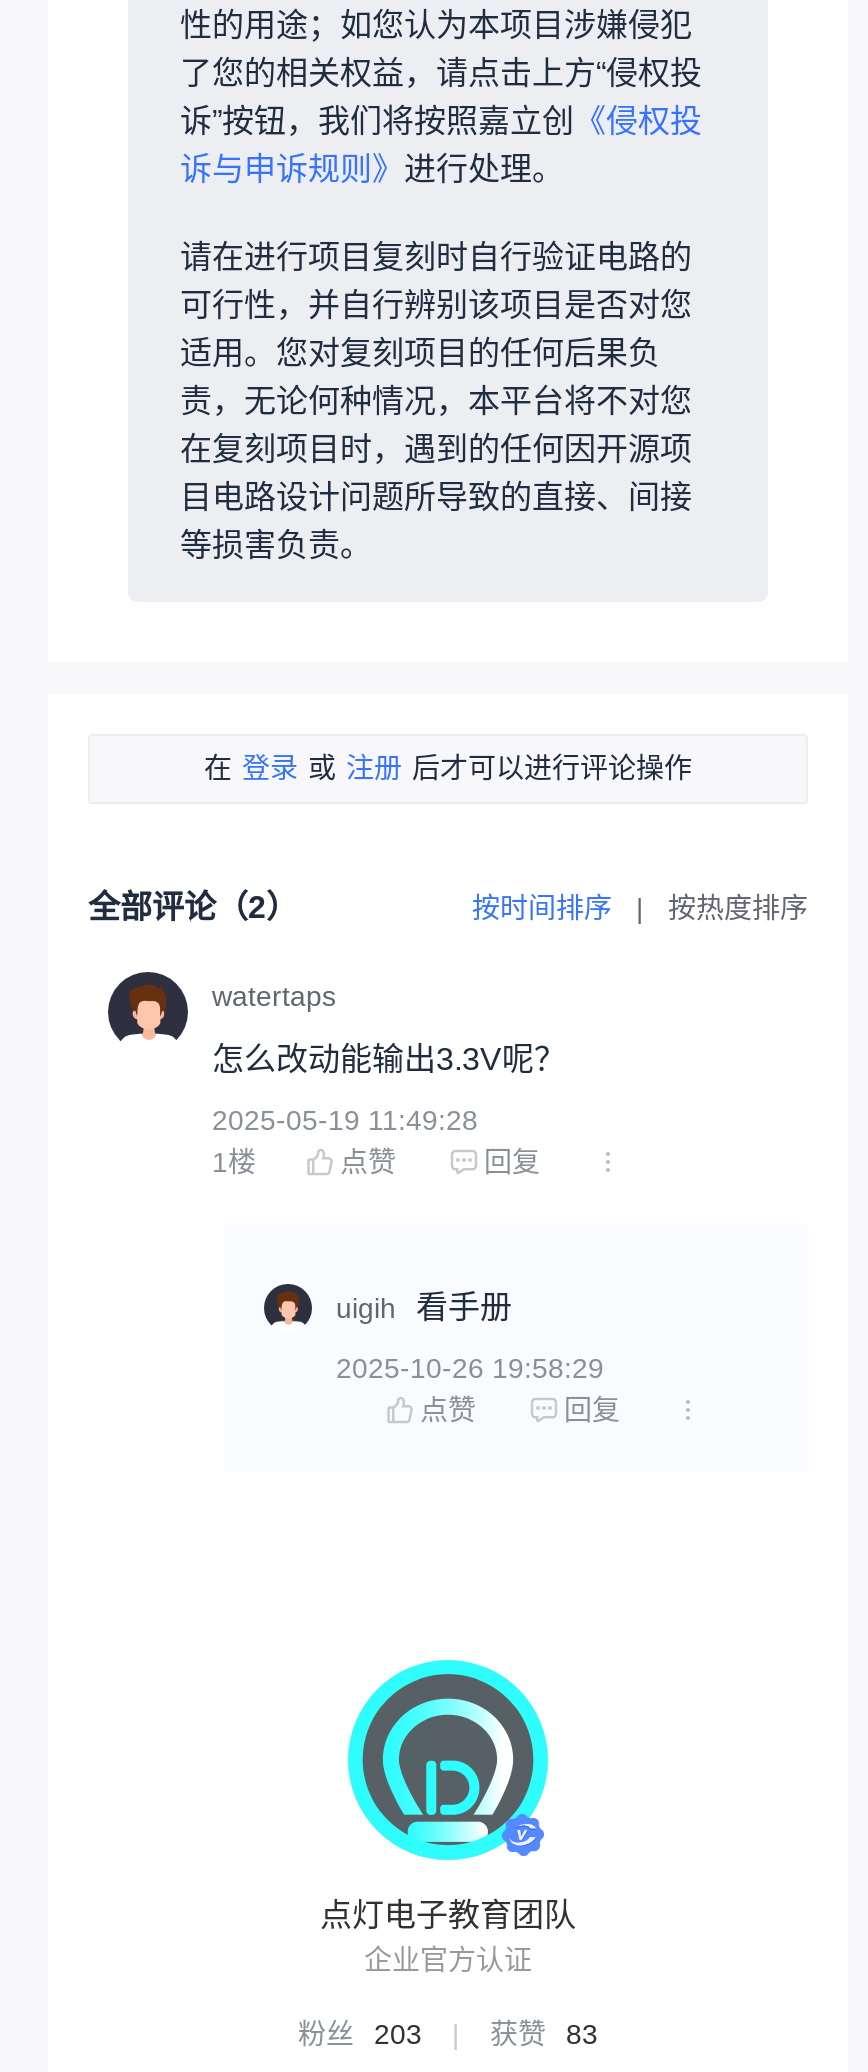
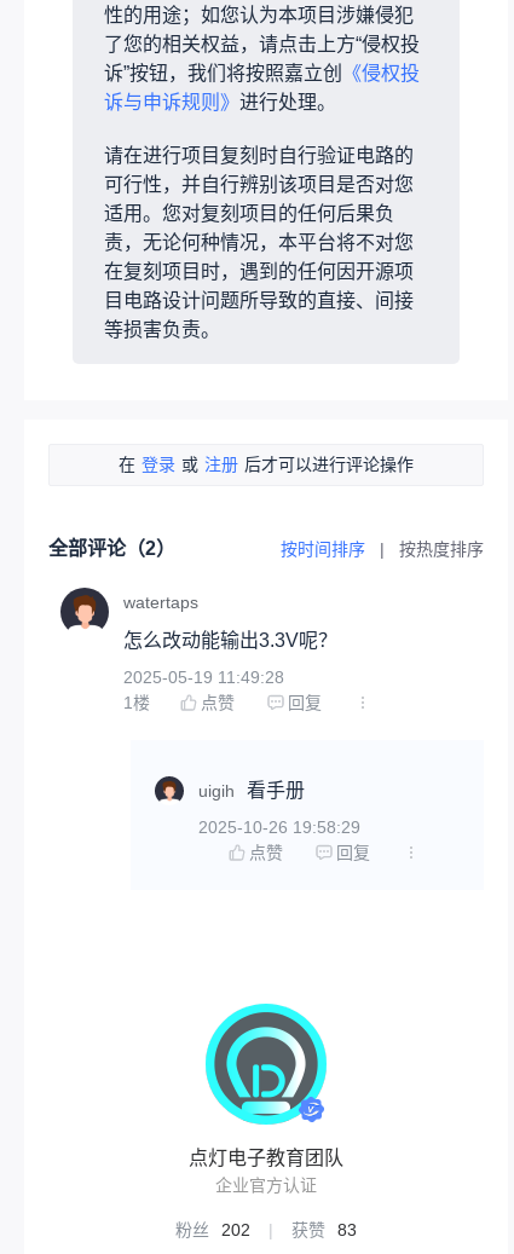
[374,2018,422,2050] 203 -> [221,1220,250,1239] 202

